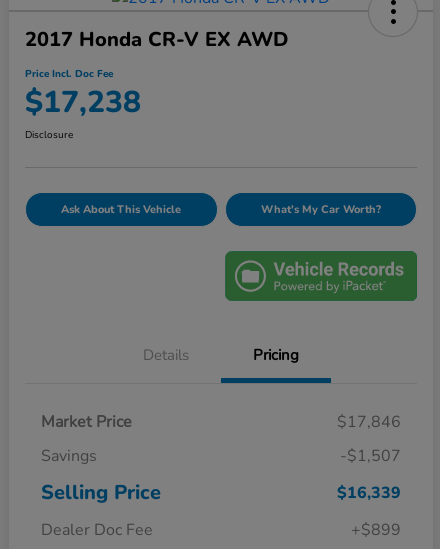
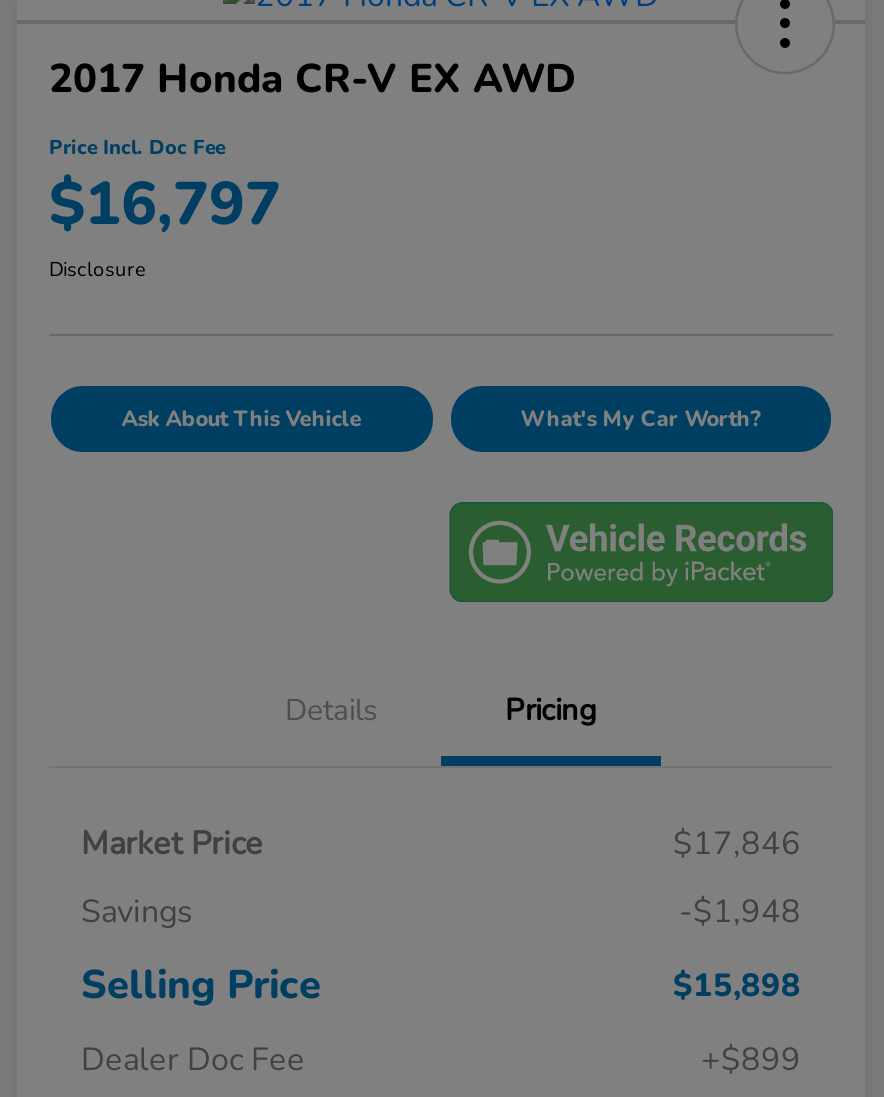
[25,82,141,123] $17,238 -> [49,165,281,247] $16,797
[340,445,401,467] -$1,507 -> [679,890,801,934] -$1,948
[337,482,401,504] $16,339 -> [673,964,801,1008] $15,898

